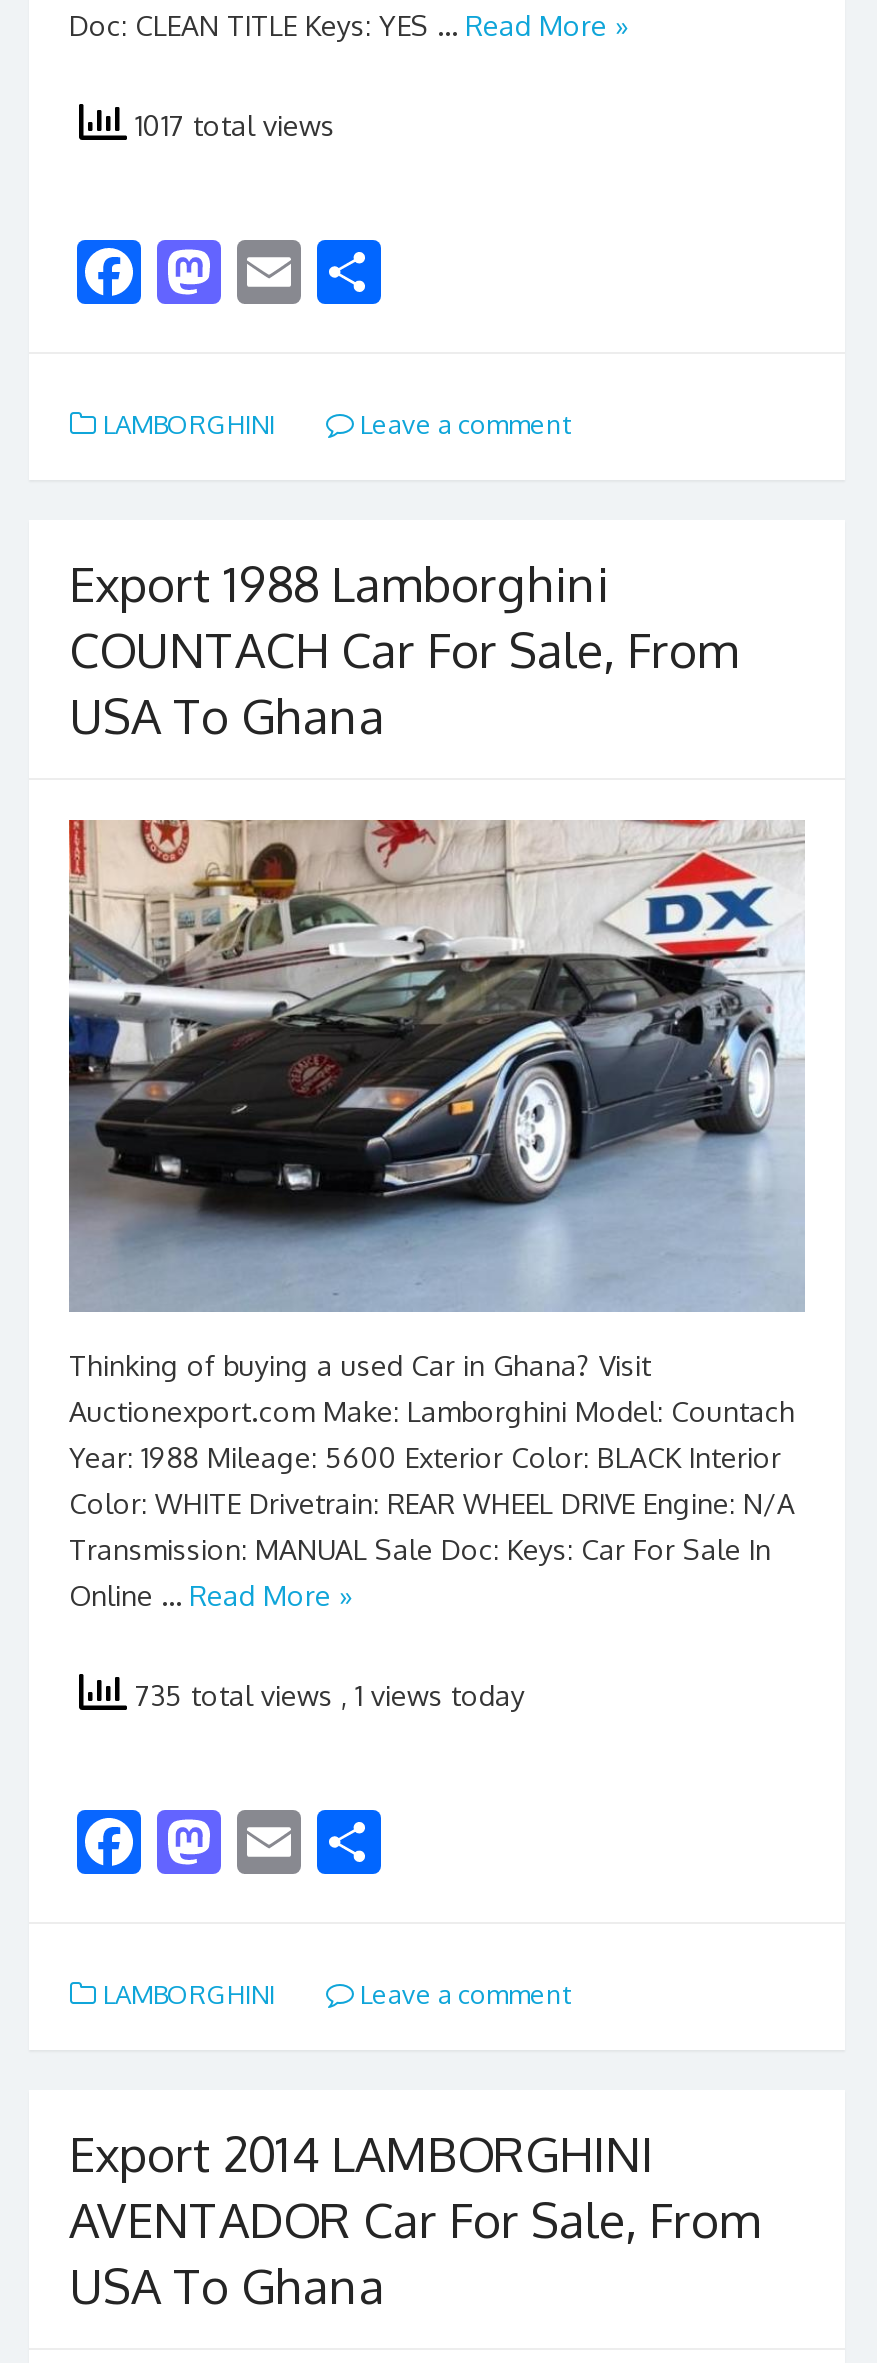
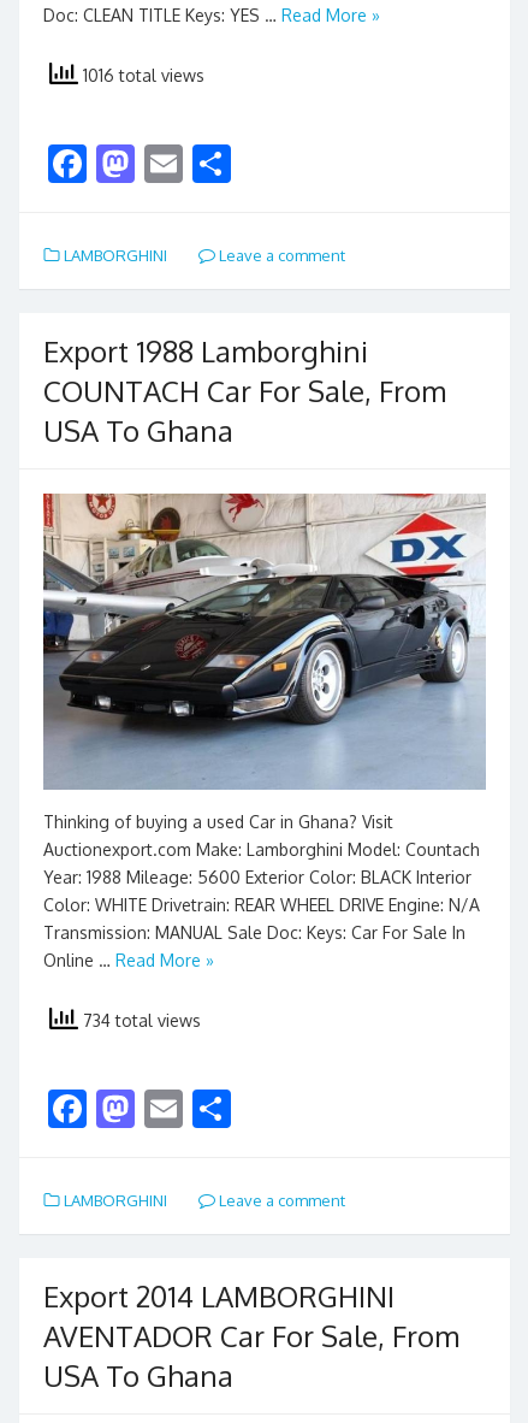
[127,108,335,142] 1017 total views -> [78,65,204,85] 1016 total views
[127,1678,525,1712] 735 total views, 1 views today -> [78,1010,201,1031] 734 total views

